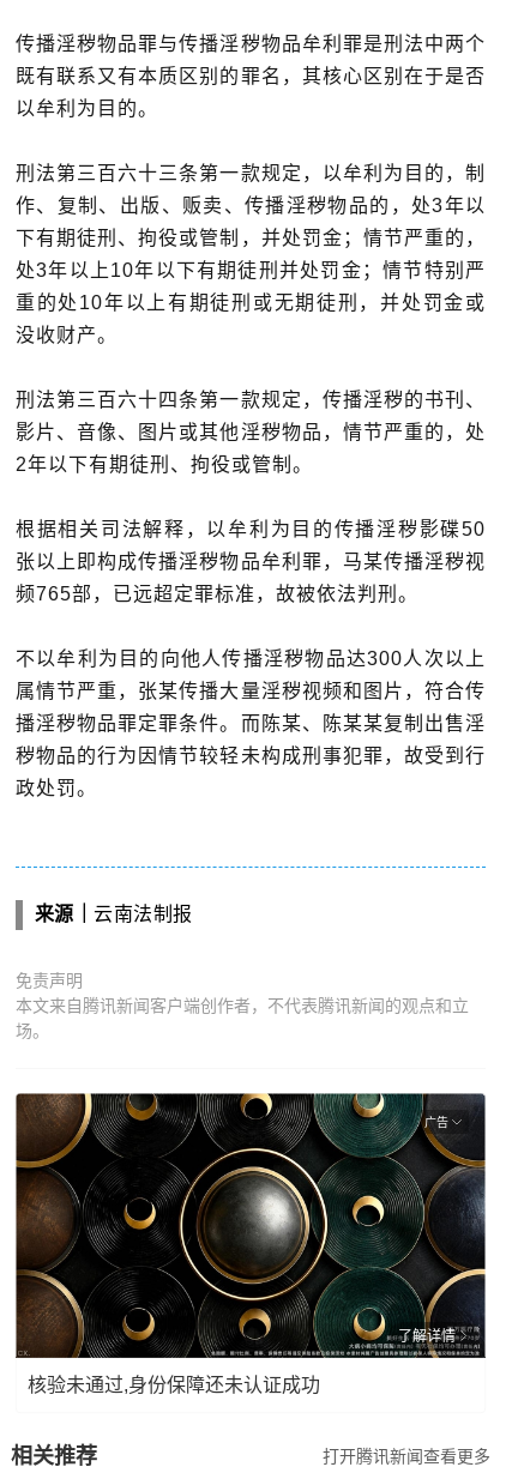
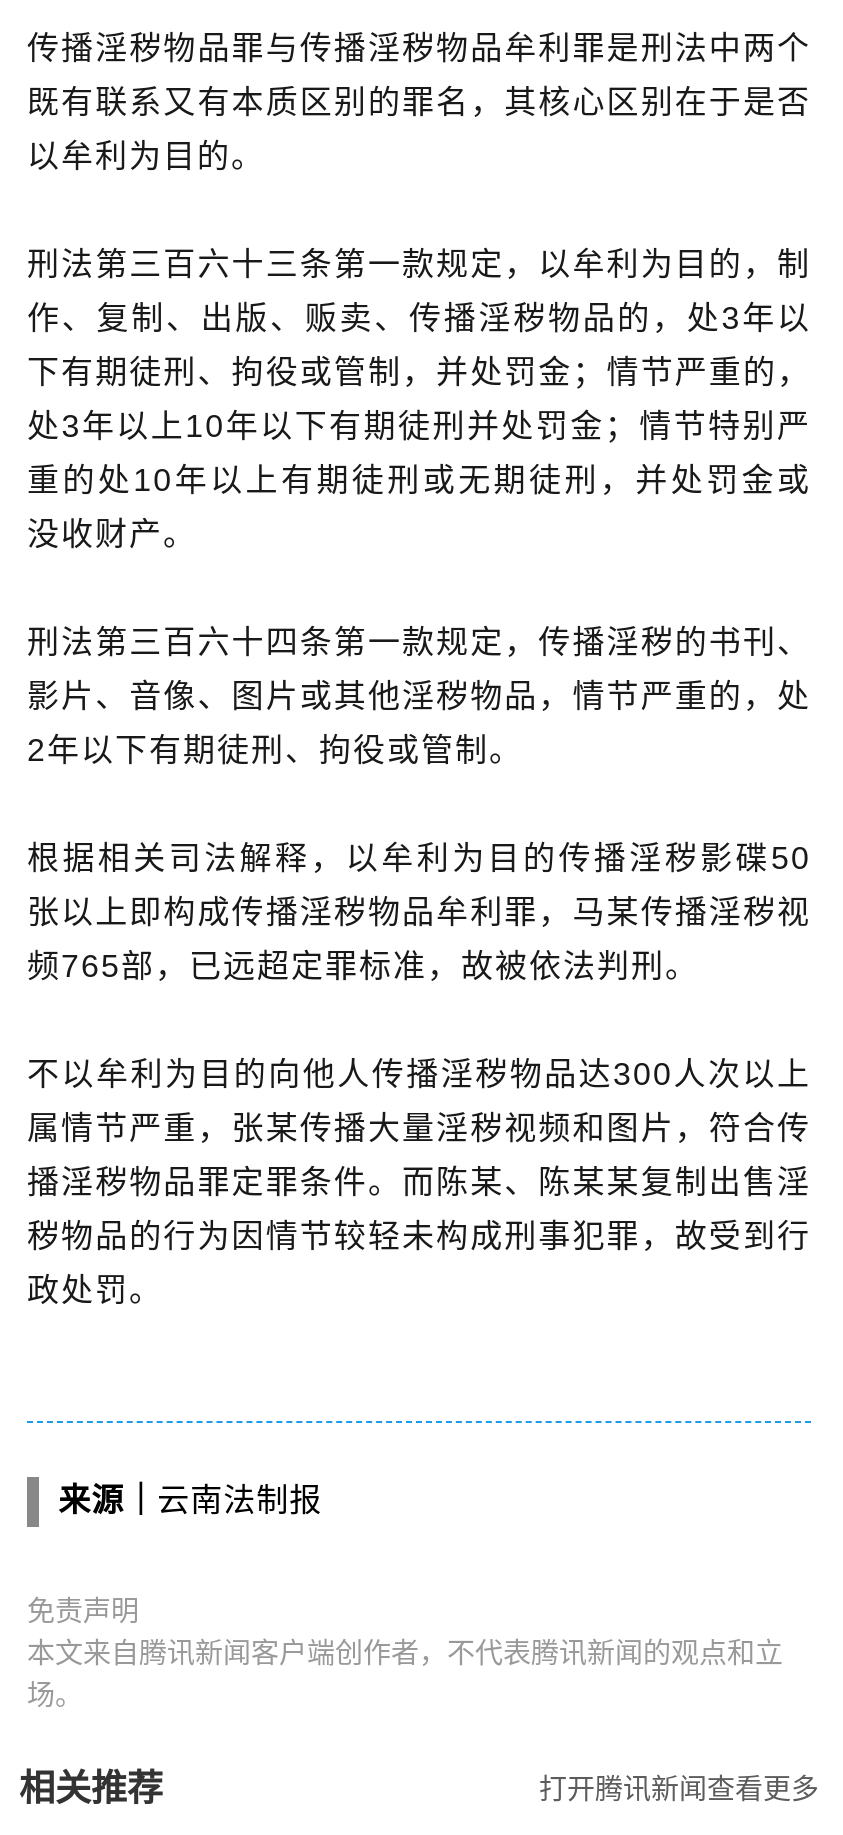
[14,1082,487,1359] [image] | 广告 -> none
[28,1327,456,1395] 了解详情 | 核验未通过,身份保障还未认证成功 -> none

